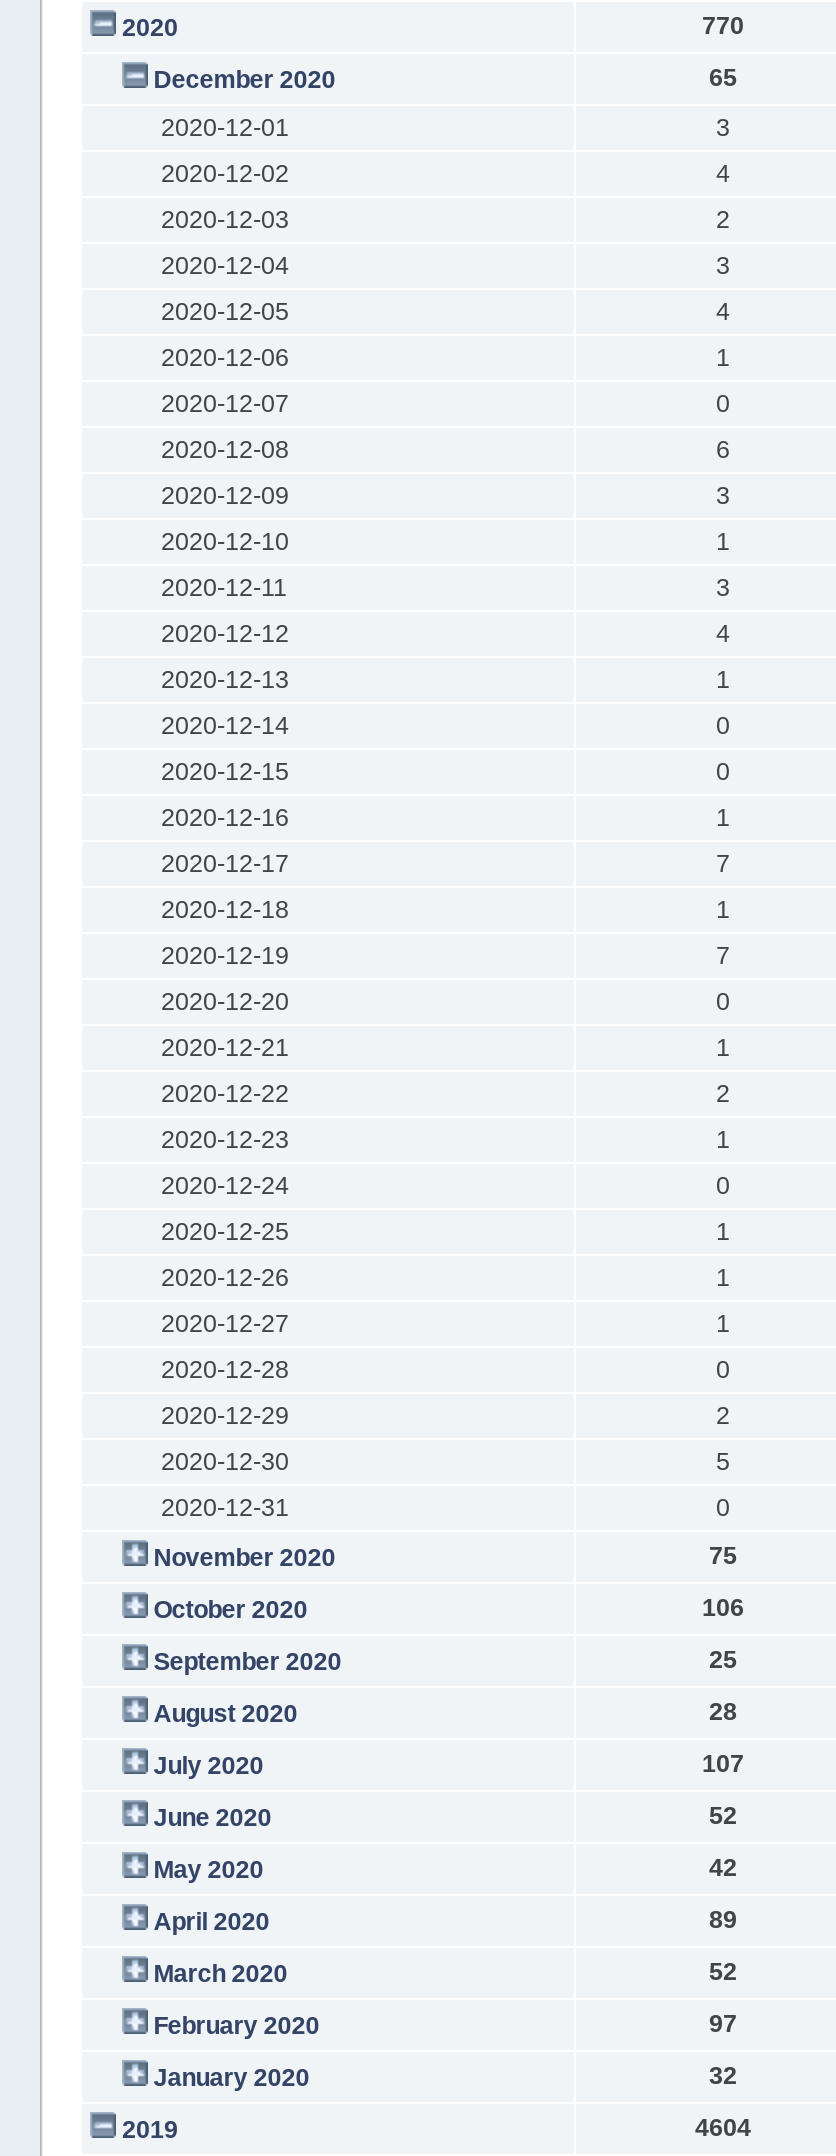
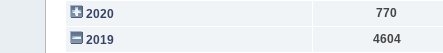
[154,63,744,2091] December 2020 | 65 | 2020-12-01 | 3 | 2020-12-02 | 4 | 2020-12-03 | 2 | 2020-12-04 | 3 | 2020-12-05 | 4 | 2020-12-06 | 1 | 2020-12-07 | 0 | 2020-12-08 | 6 | 2020-12-09 | 3 | 2020-12-10 | 1 | 2020-12-11 | 3 | 2020-12-12 | 4 | 2020-12-13 | 1 | 2020-12-14 | 0 | 2020-12-15 | 0 | 2020-12-16 | 1 | 2020-12-17 | 7 | 2020-12-18 | 1 | 2020-12-19 | 7 | 2020-12-20 | 0 | 2020-12-21 | 1 | 2020-12-22 | 2 | 2020-12-23 | 1 | 2020-12-24 | 0 | 2020-12-25 | 1 | 2020-12-26 | 1 | 2020-12-27 | 1 | 2020-12-28 | 0 | 2020-12-29 | 2 | 2020-12-30 | 5 | 2020-12-31 | 0 | November 2020 | 75 | October 2020 | 106 | September 2020 | 25 | August 2020 | 28 | July 2020 | 107 | June 2020 | 52 | May 2020 | 42 | April 2020 | 89 | March 2020 | 52 | February 2020 | 97 | January 2020 | 32 -> none

